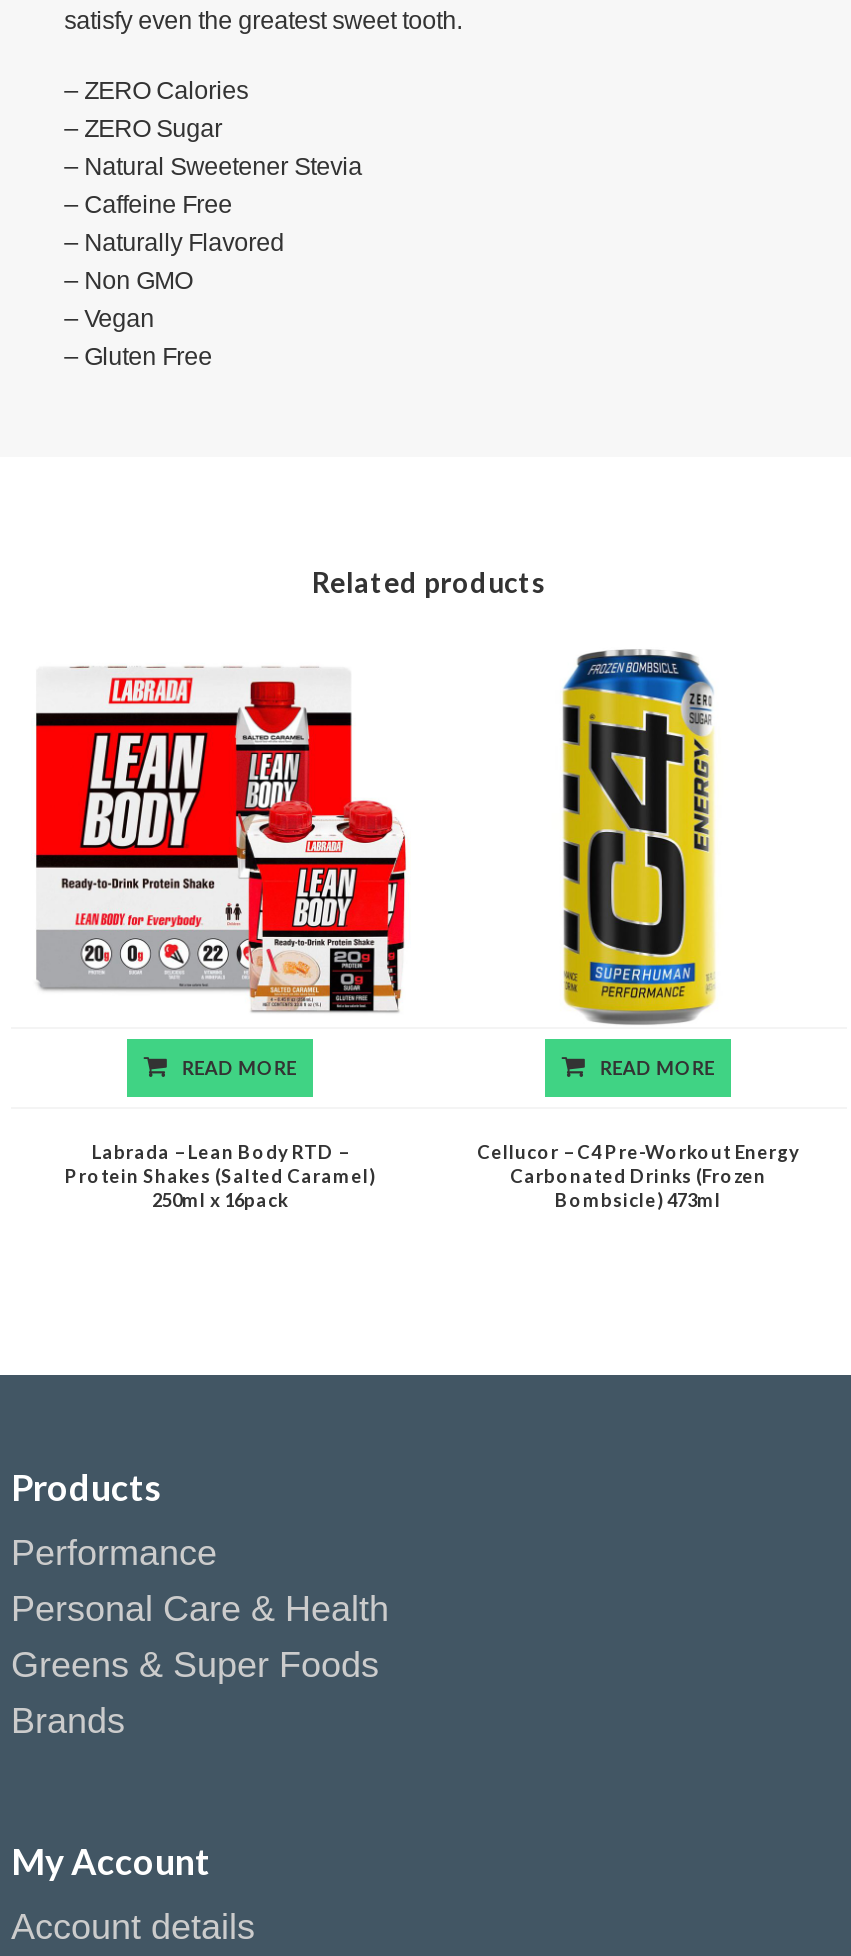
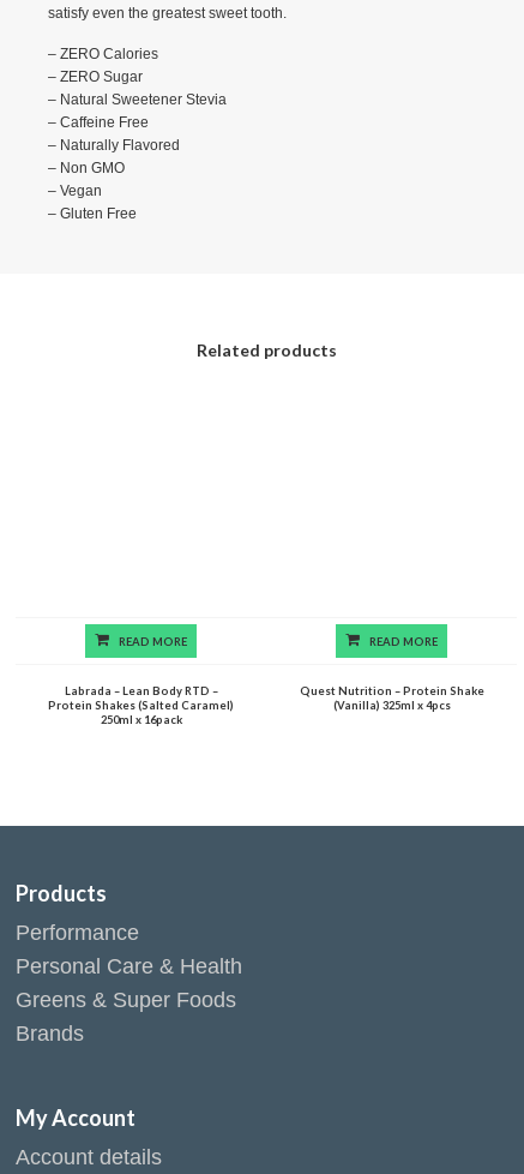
[549,648,727,1040] [image] -> none
[33,664,409,1014] [image] -> none
[477,1140,799,1210] Cellucor – C4 Pre-Workout Energy | Carbonated Drinks (Frozen | Bombsicle) 473ml -> [299,684,484,712] Quest Nutrition – Protein Shake | (Vanilla) 325ml x 4pcs

